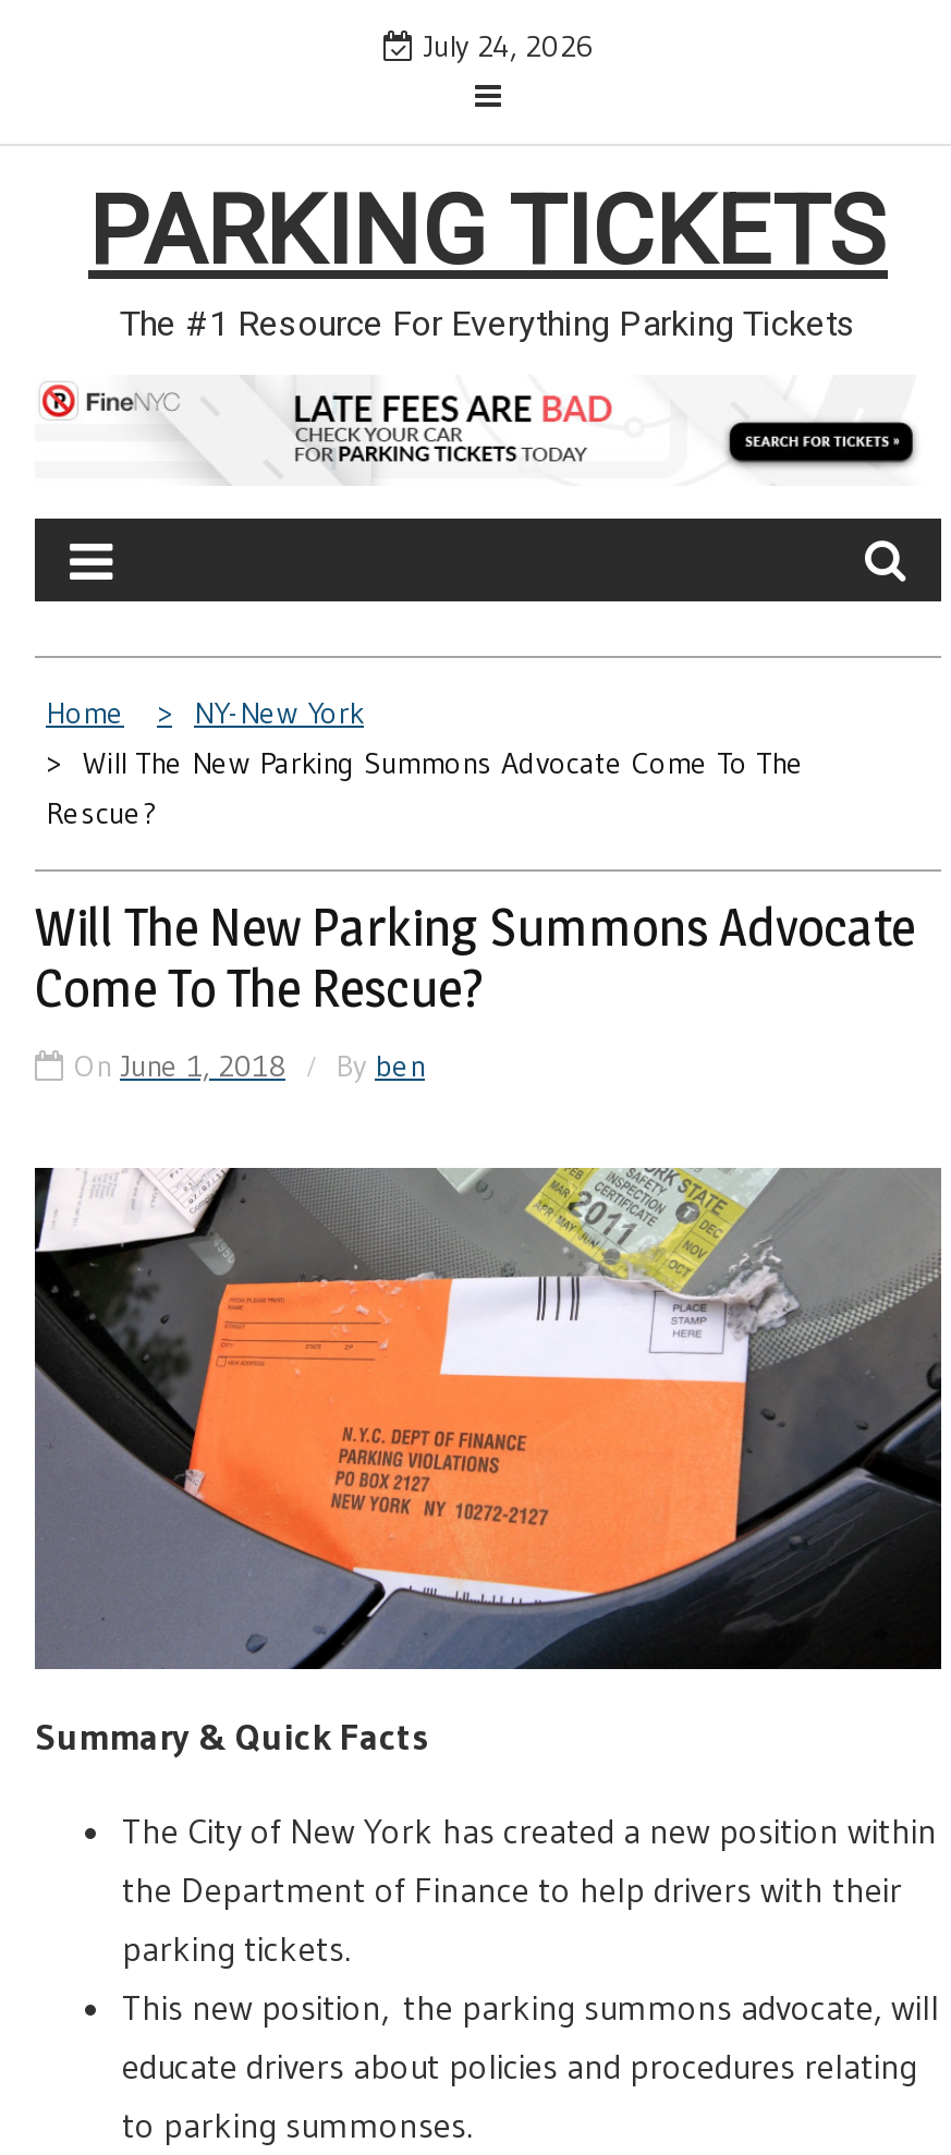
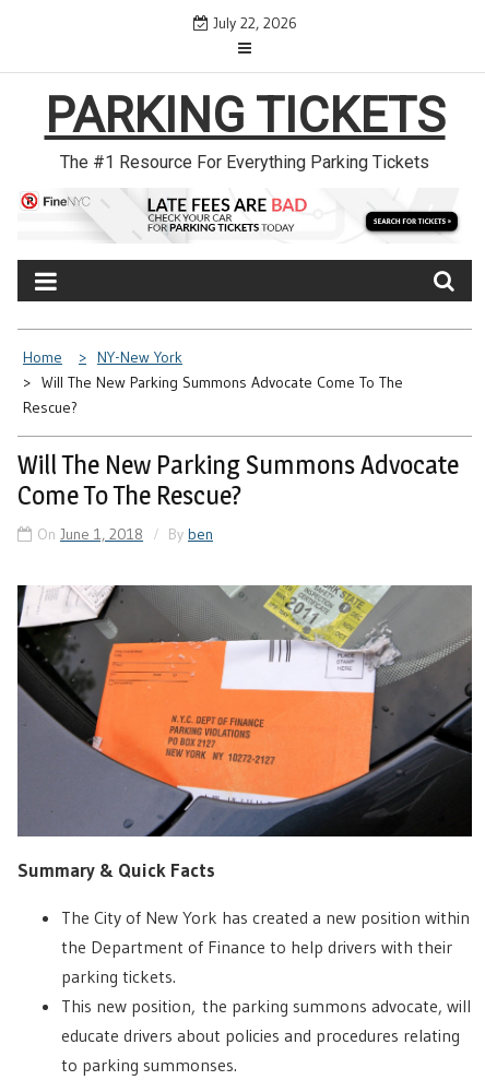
[414,26,593,65] July 24, 2026 -> [208,13,297,33] July 22, 2026

